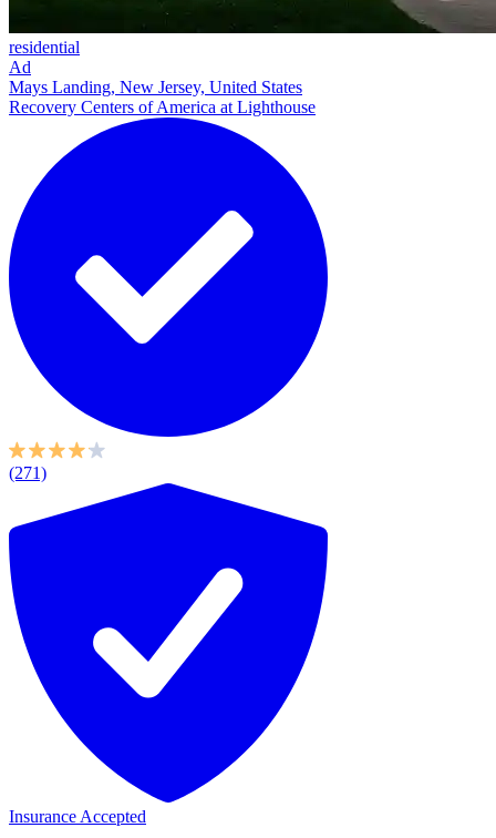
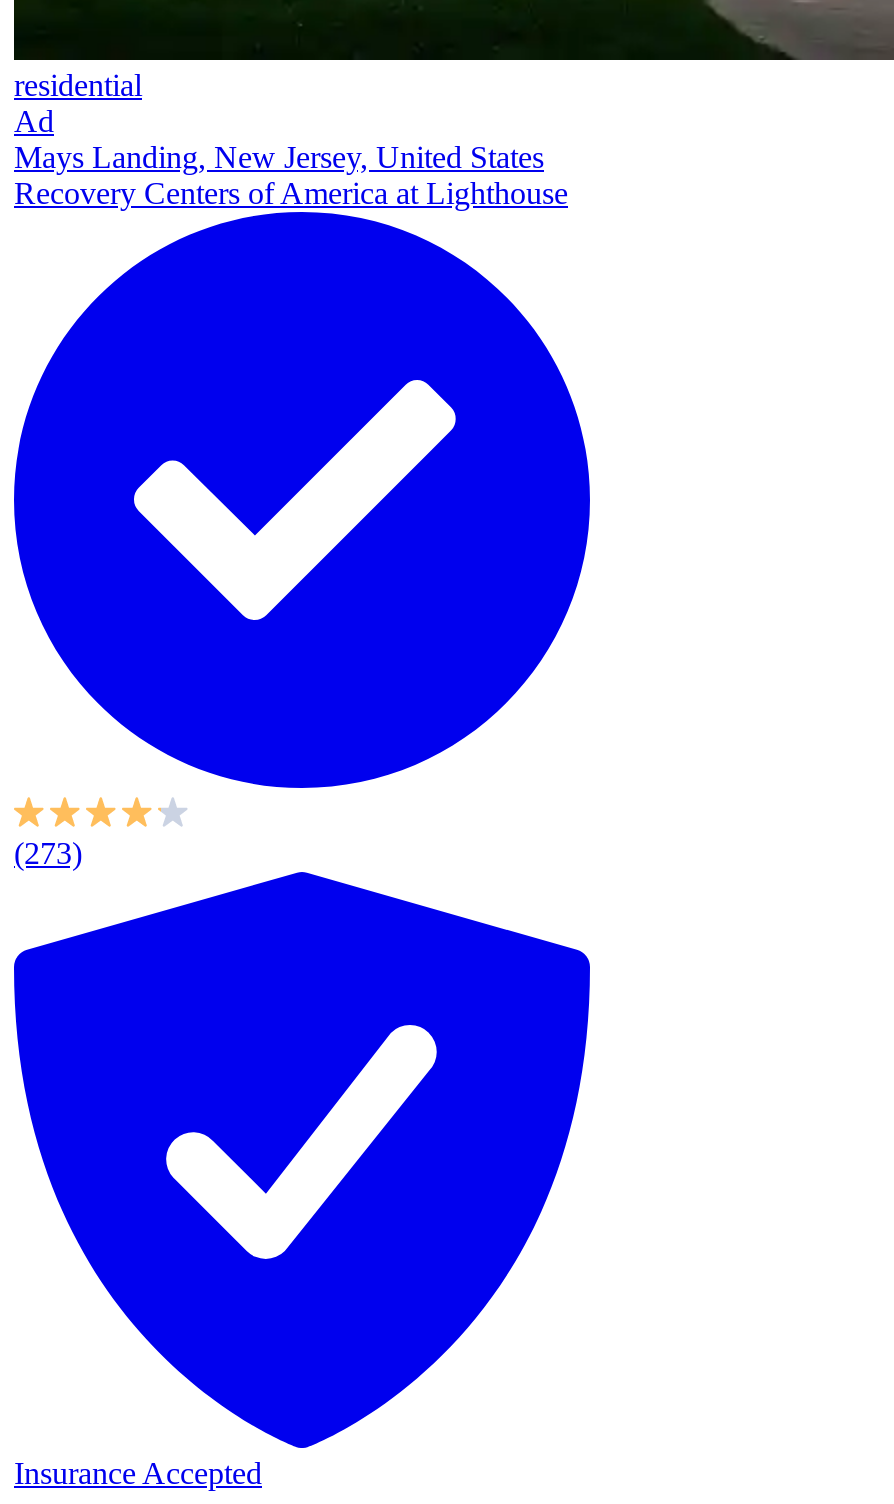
[9,463,46,482] (271) -> [14,835,82,869] (273)

